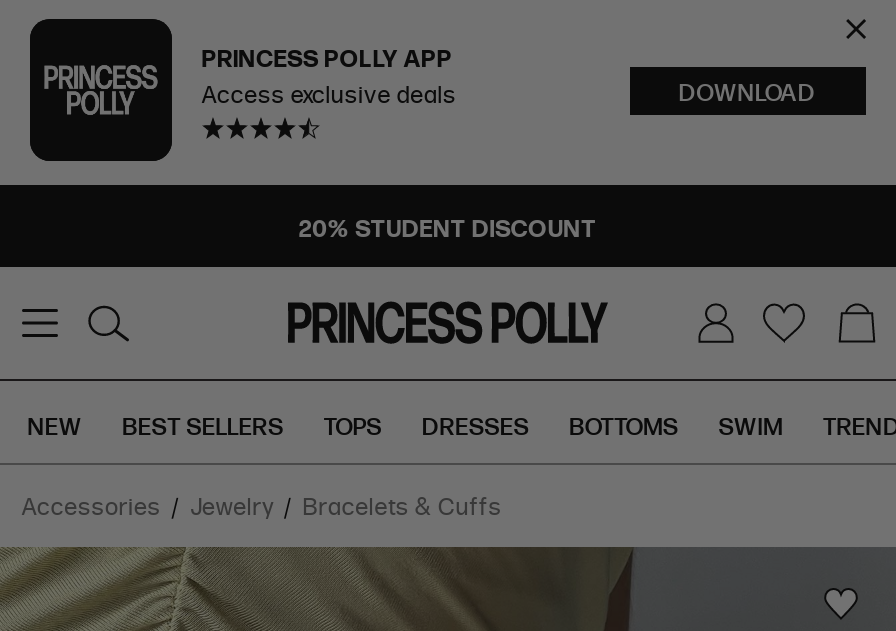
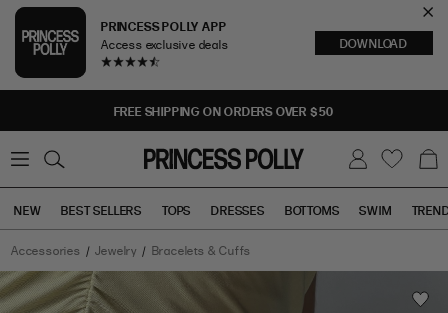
[299,211,597,243] 20% STUDENT DISCOUNT -> [114,103,334,119] FREE SHIPPING ON ORDERS OVER $50

